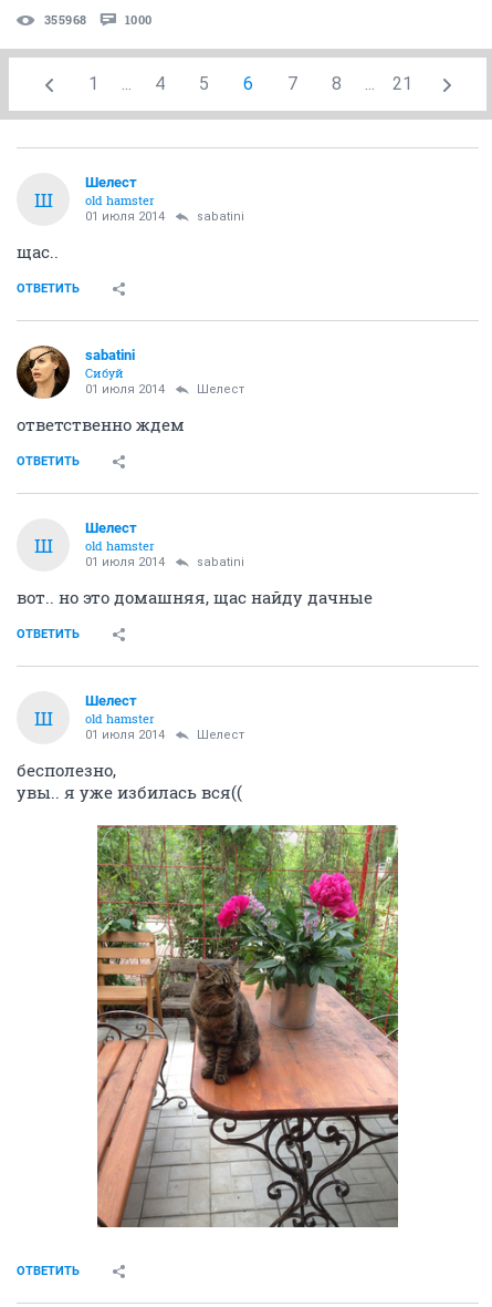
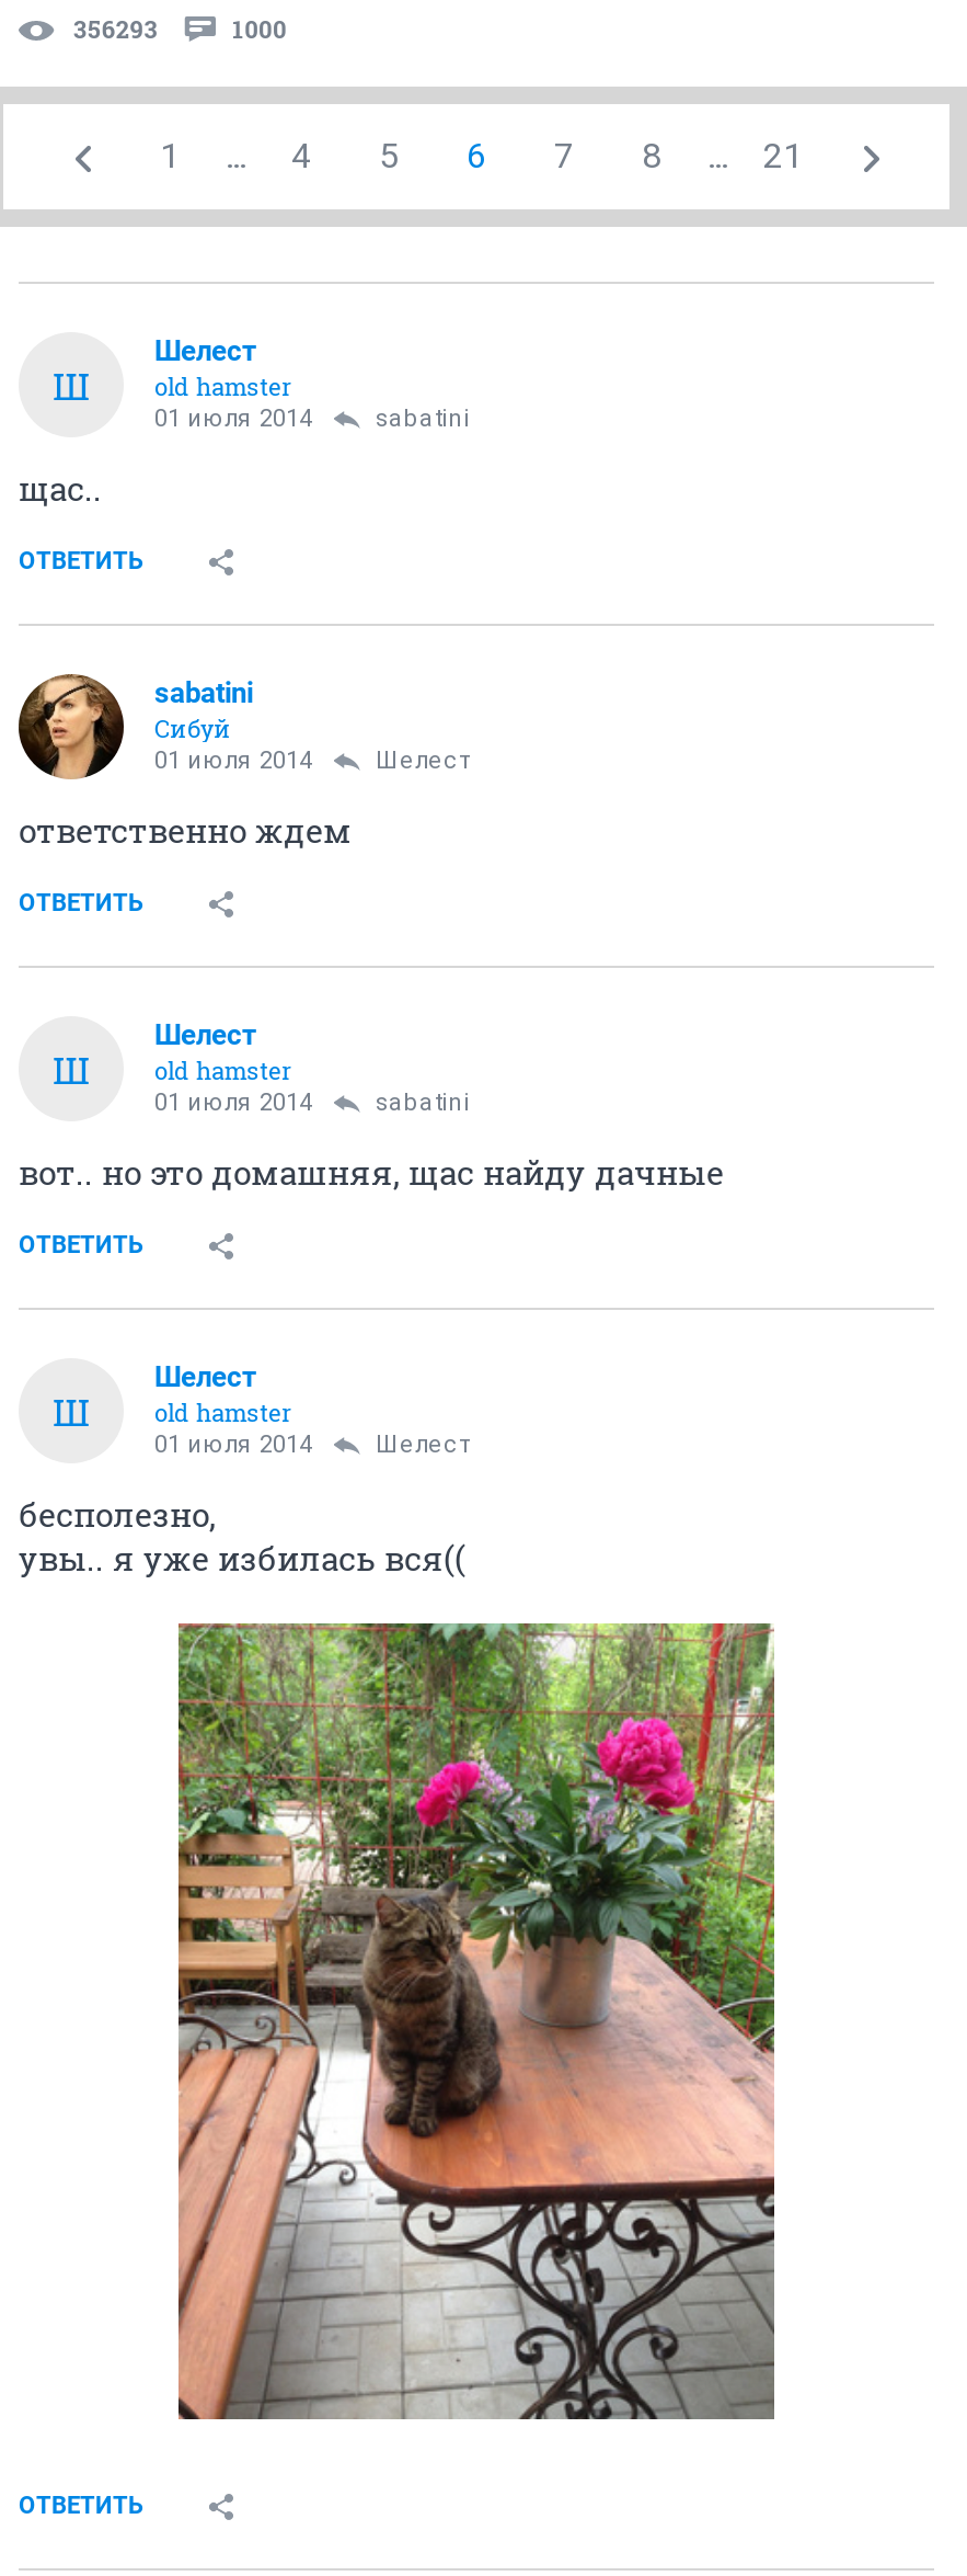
[44,11,87,28] 355968 -> [73,12,158,45] 356293

